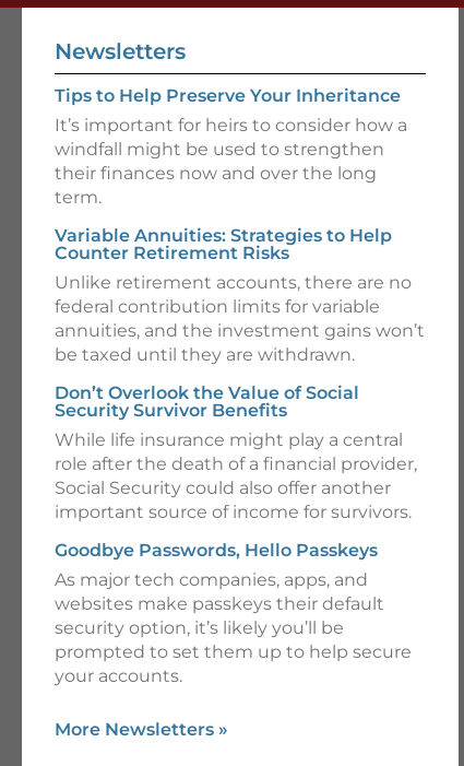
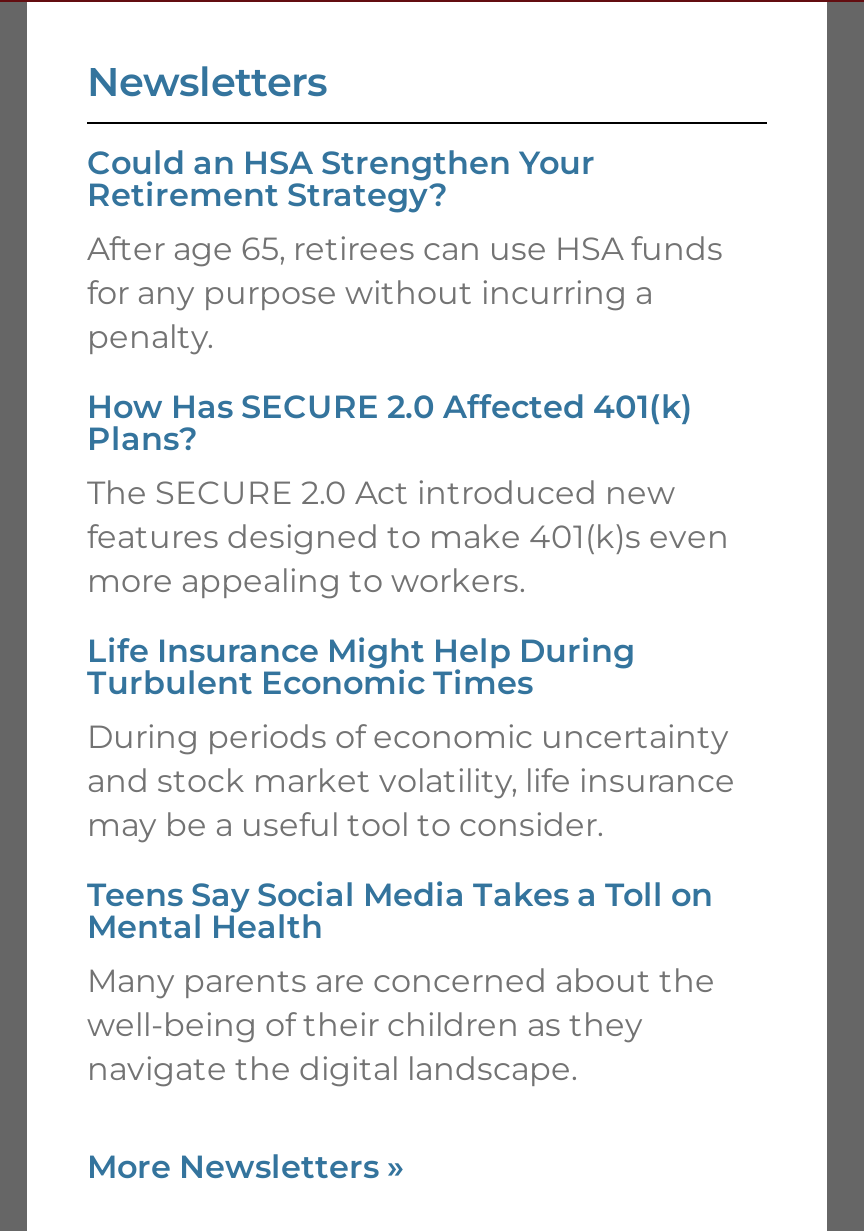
[55,85,407,207] Tips to Help Preserve Your Inheritance | It’s important for heirs to consider how a | windfall might be used to strengthen | their finances now and over the long | term. -> [87,143,723,355] Could an HSA Strengthen Your | Retirement Strategy? | After age 65, retirees can use HSA funds | for any purpose without incurring a | penalty.
[55,225,425,365] Variable Annuities: Strategies to Help | Counter Retirement Risks | Unlike retirement accounts, there are no | federal contribution limits for variable | annuities, and the investment gains won’t | be taxed until they are withdrawn. -> [87,387,729,599] How Has SECURE 2.0 Affected 401(k) | Plans? | The SECURE 2.0 Act introduced new | features designed to make 401(k)s even | more appealing to workers.
[55,382,417,522] Don’t Overlook the Value of Social | Security Survivor Benefits | While life insurance might play a central | role after the death of a financial provider, | Social Security could also offer another | important source of income for survivors. -> [87,631,735,843] Life Insurance Might Help During | Turbulent Economic Times | During periods of economic uncertainty | and stock market volatility, life insurance | may be a useful tool to consider.
[55,539,412,686] Goodbye Passwords, Hello Passkeys | As major tech companies, apps, and | websites make passkeys their default | security option, it’s likely you’ll be | prompted to set them up to help secure | your accounts. -> [87,875,715,1087] Teens Say Social Media Takes a Toll on | Mental Health | Many parents are concerned about the | well-being of their children as they | navigate the digital landscape.

